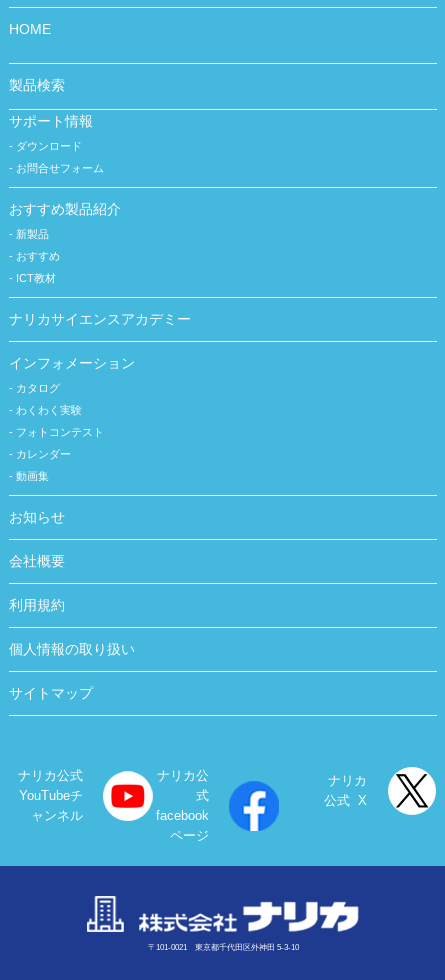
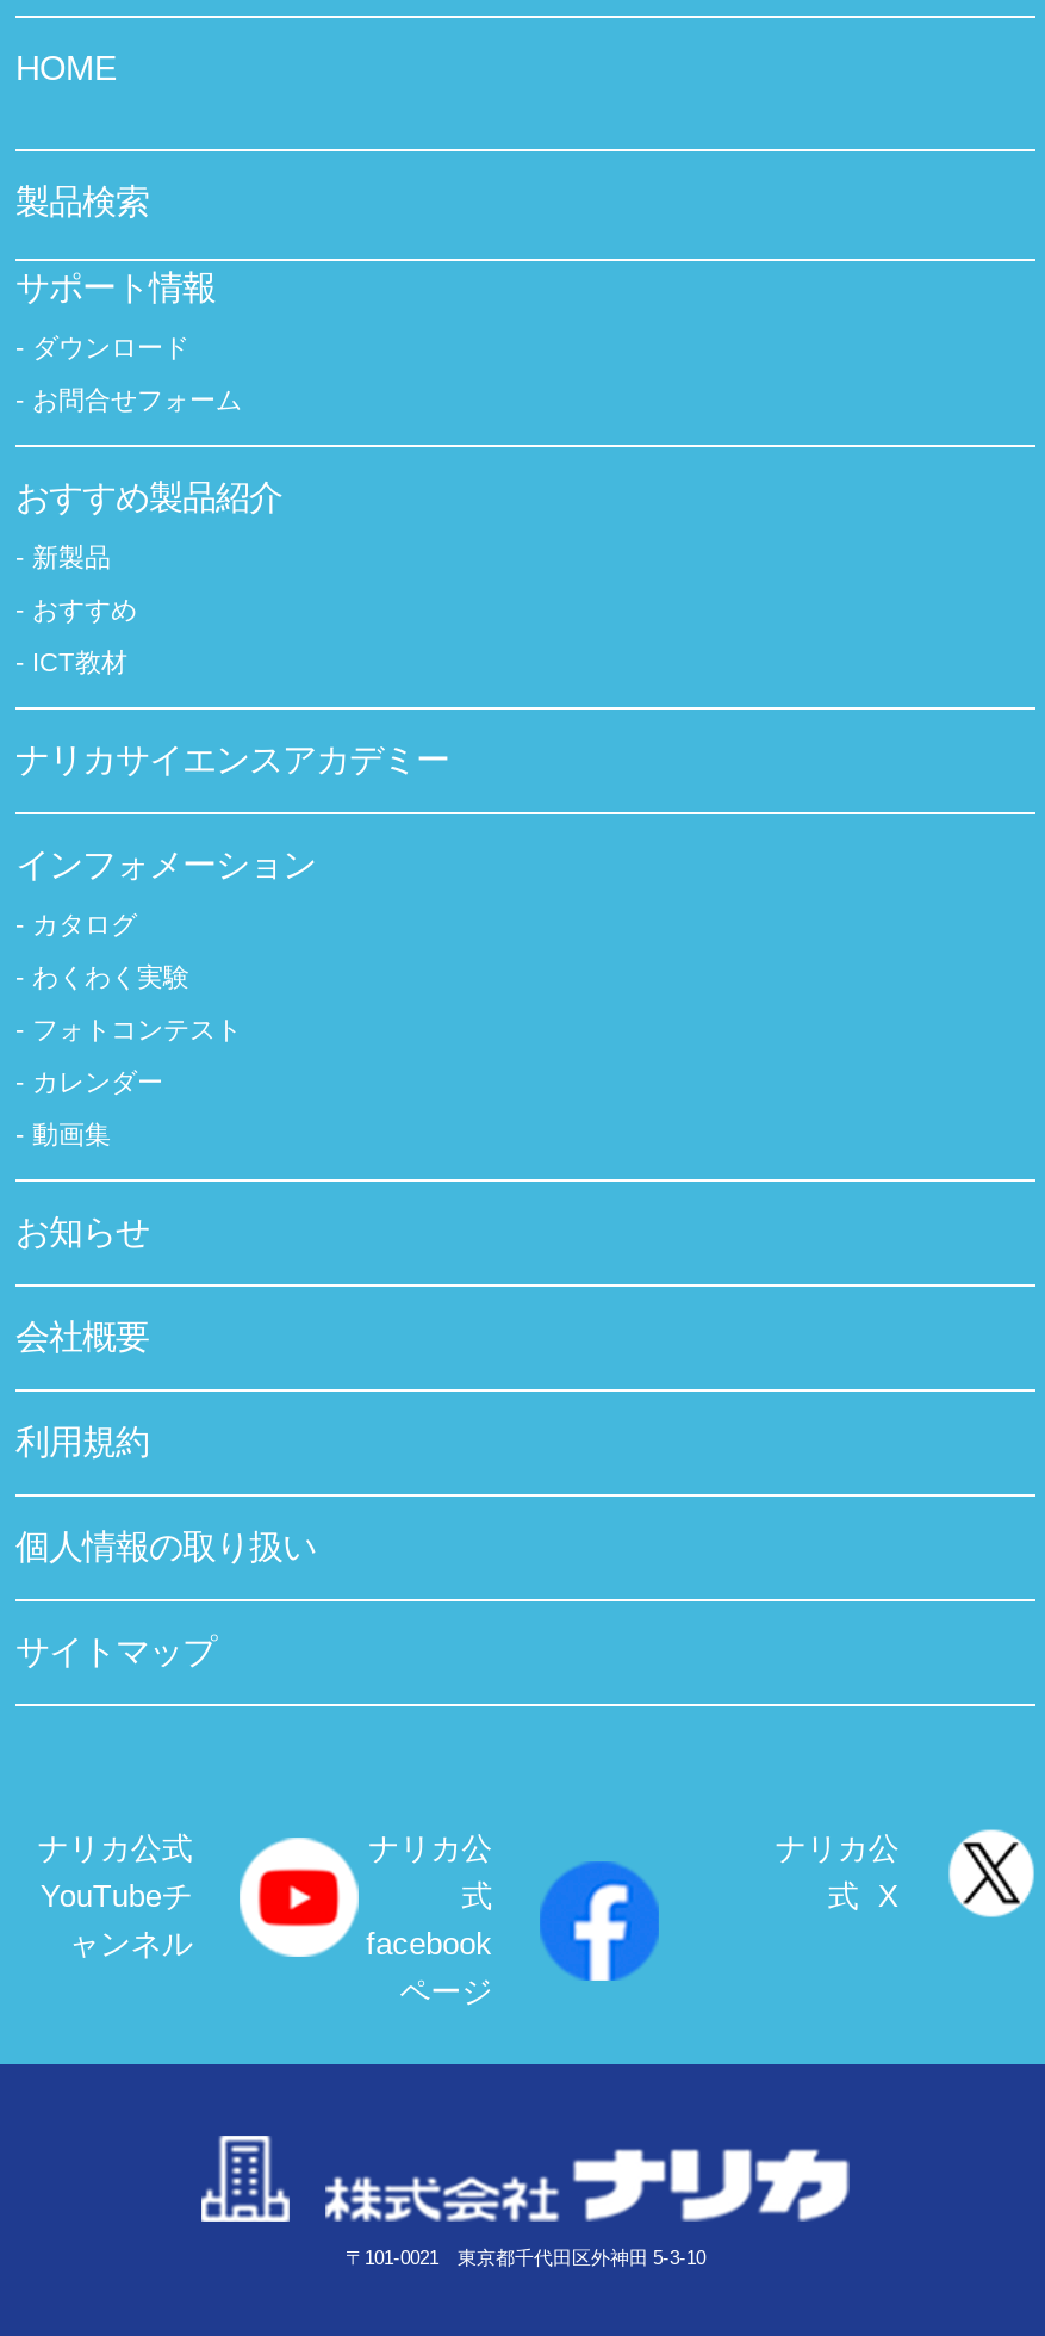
[394,766,436,816] [image] -> [933,1828,1033,1942] [image]

